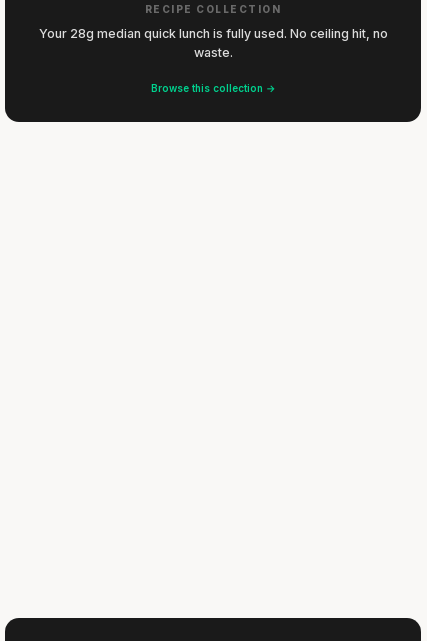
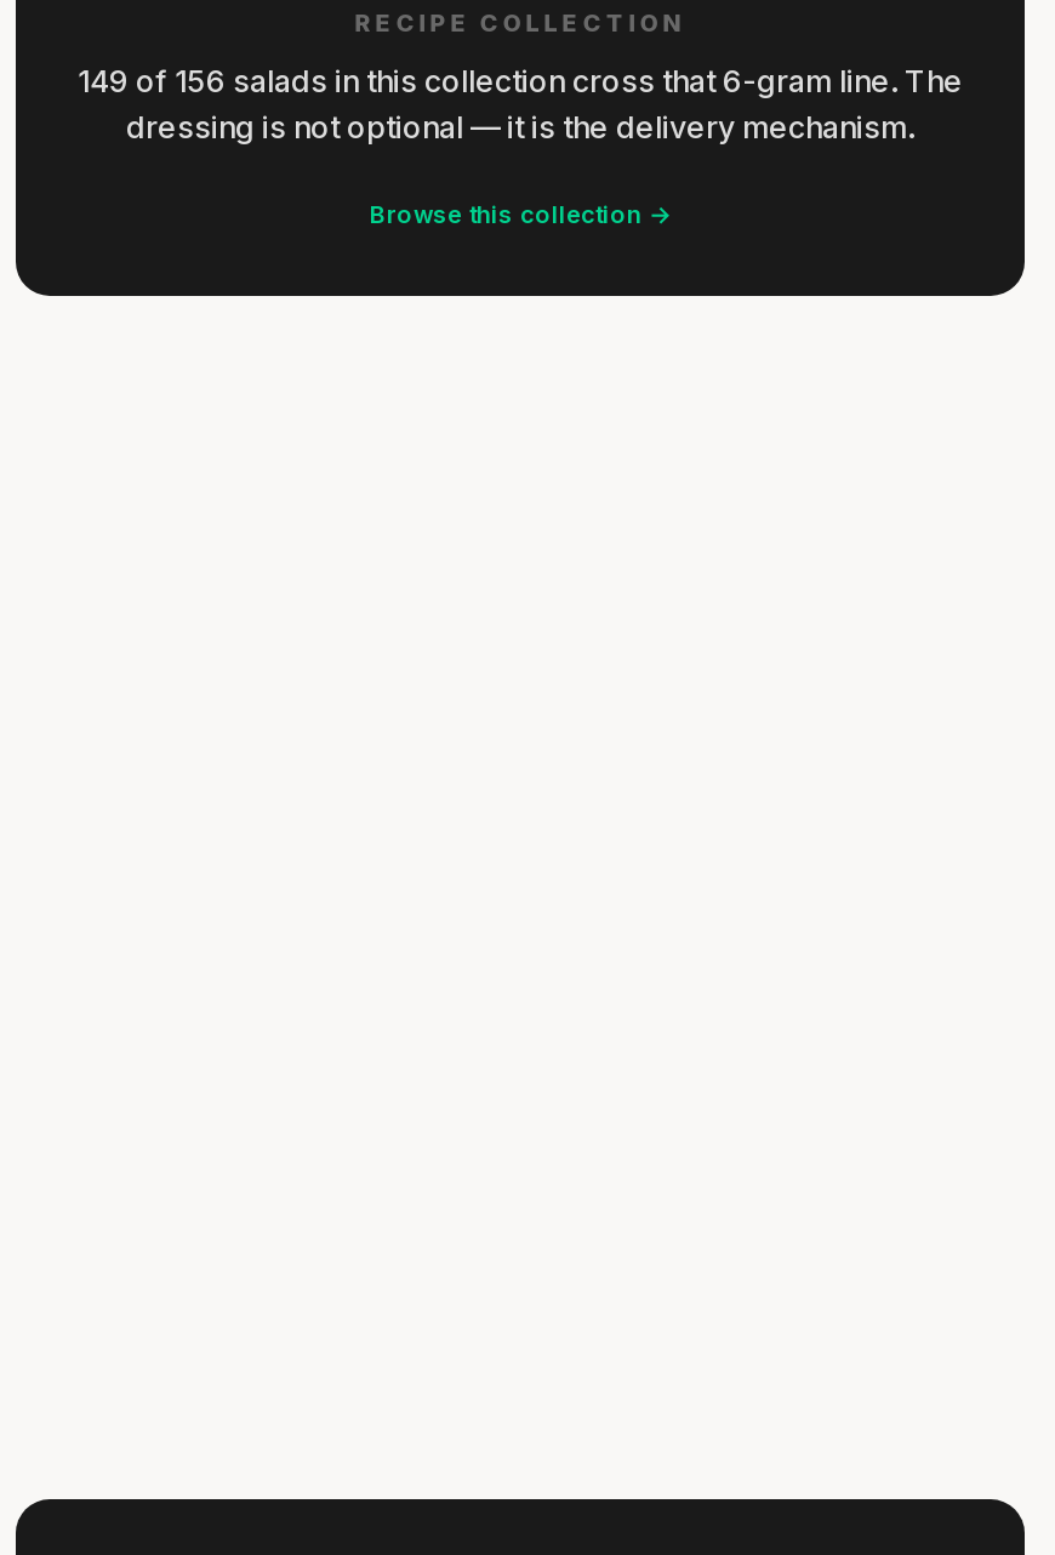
[38,26,387,60] Your 28g median quick lunch is fully used. No ceiling hit, no | waste. -> [78,63,963,146] 149 of 156 salads in this collection cross that 6-gram line. The | dressing is not optional — it is the delivery mechanism.

